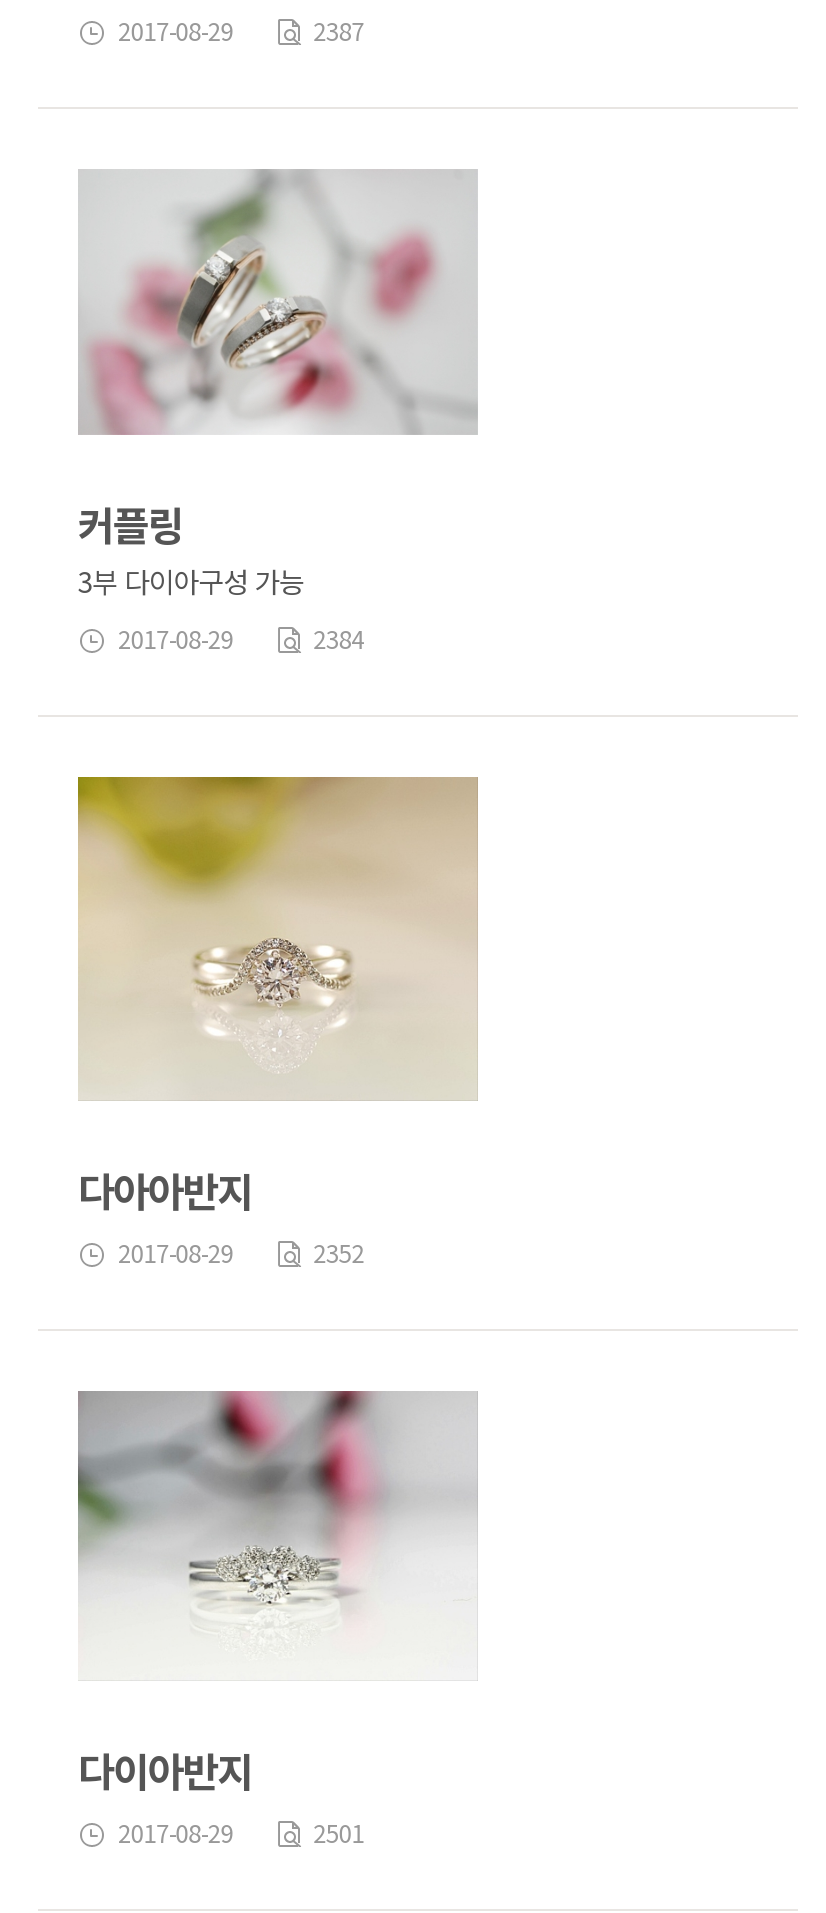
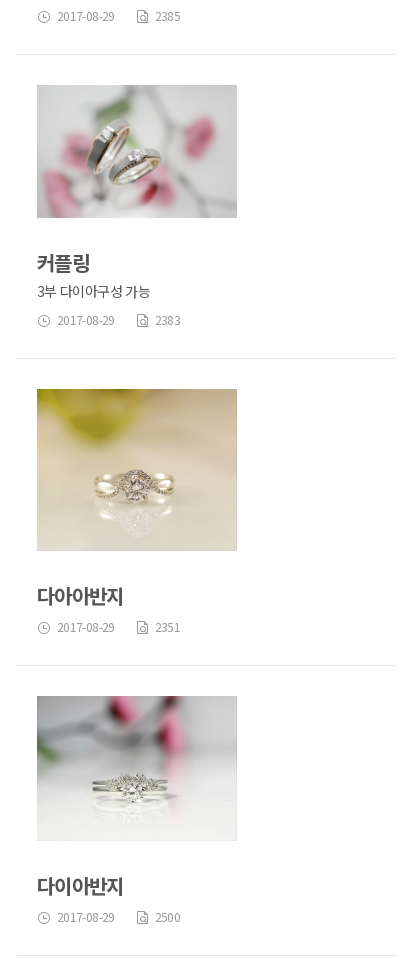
[313,13,364,47] 2387 -> [155,7,180,24] 2385
[313,621,364,655] 2384 -> [155,311,180,328] 2383
[313,1235,364,1269] 2352 -> [155,618,180,635] 2351
[313,1815,364,1849] 2501 -> [155,908,180,925] 2500

